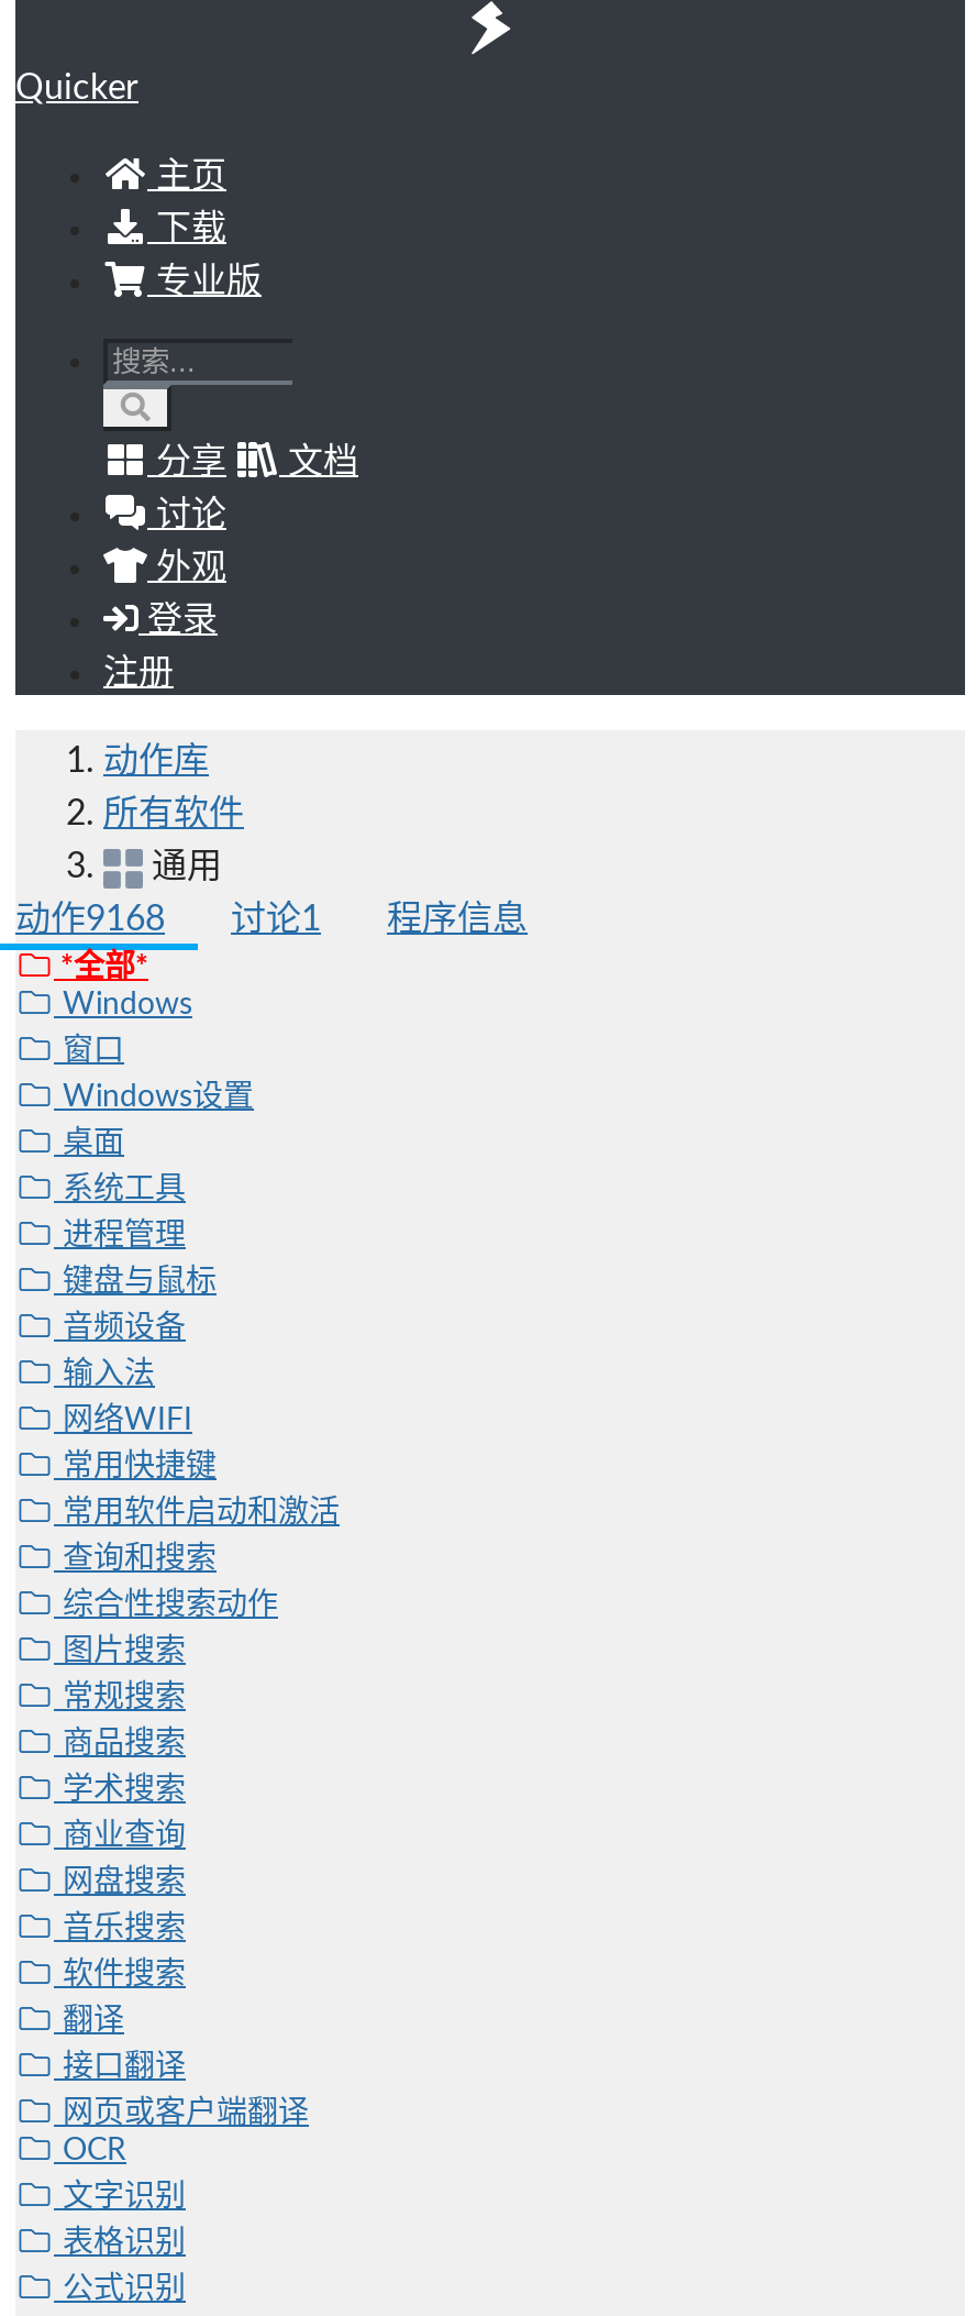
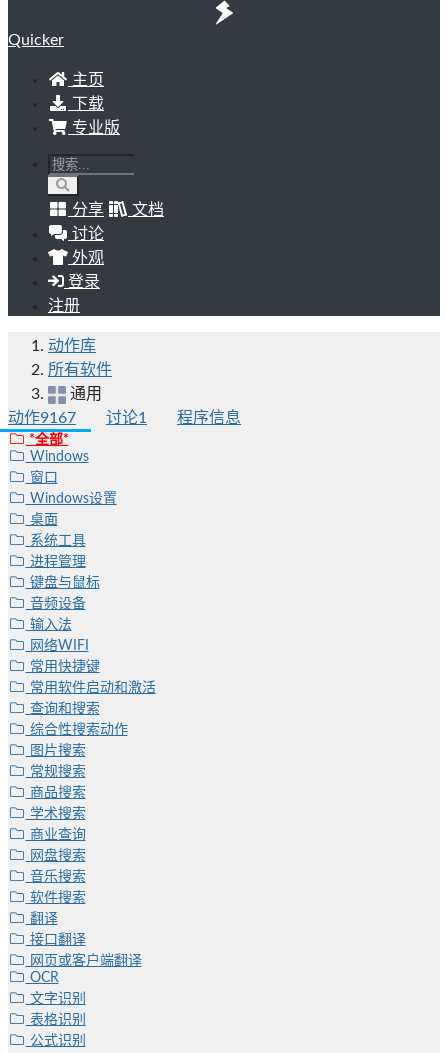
[15,902,528,937] 动作9168 讨论1 程序信息 -> [8,410,241,426] 动作9167 讨论1 程序信息

